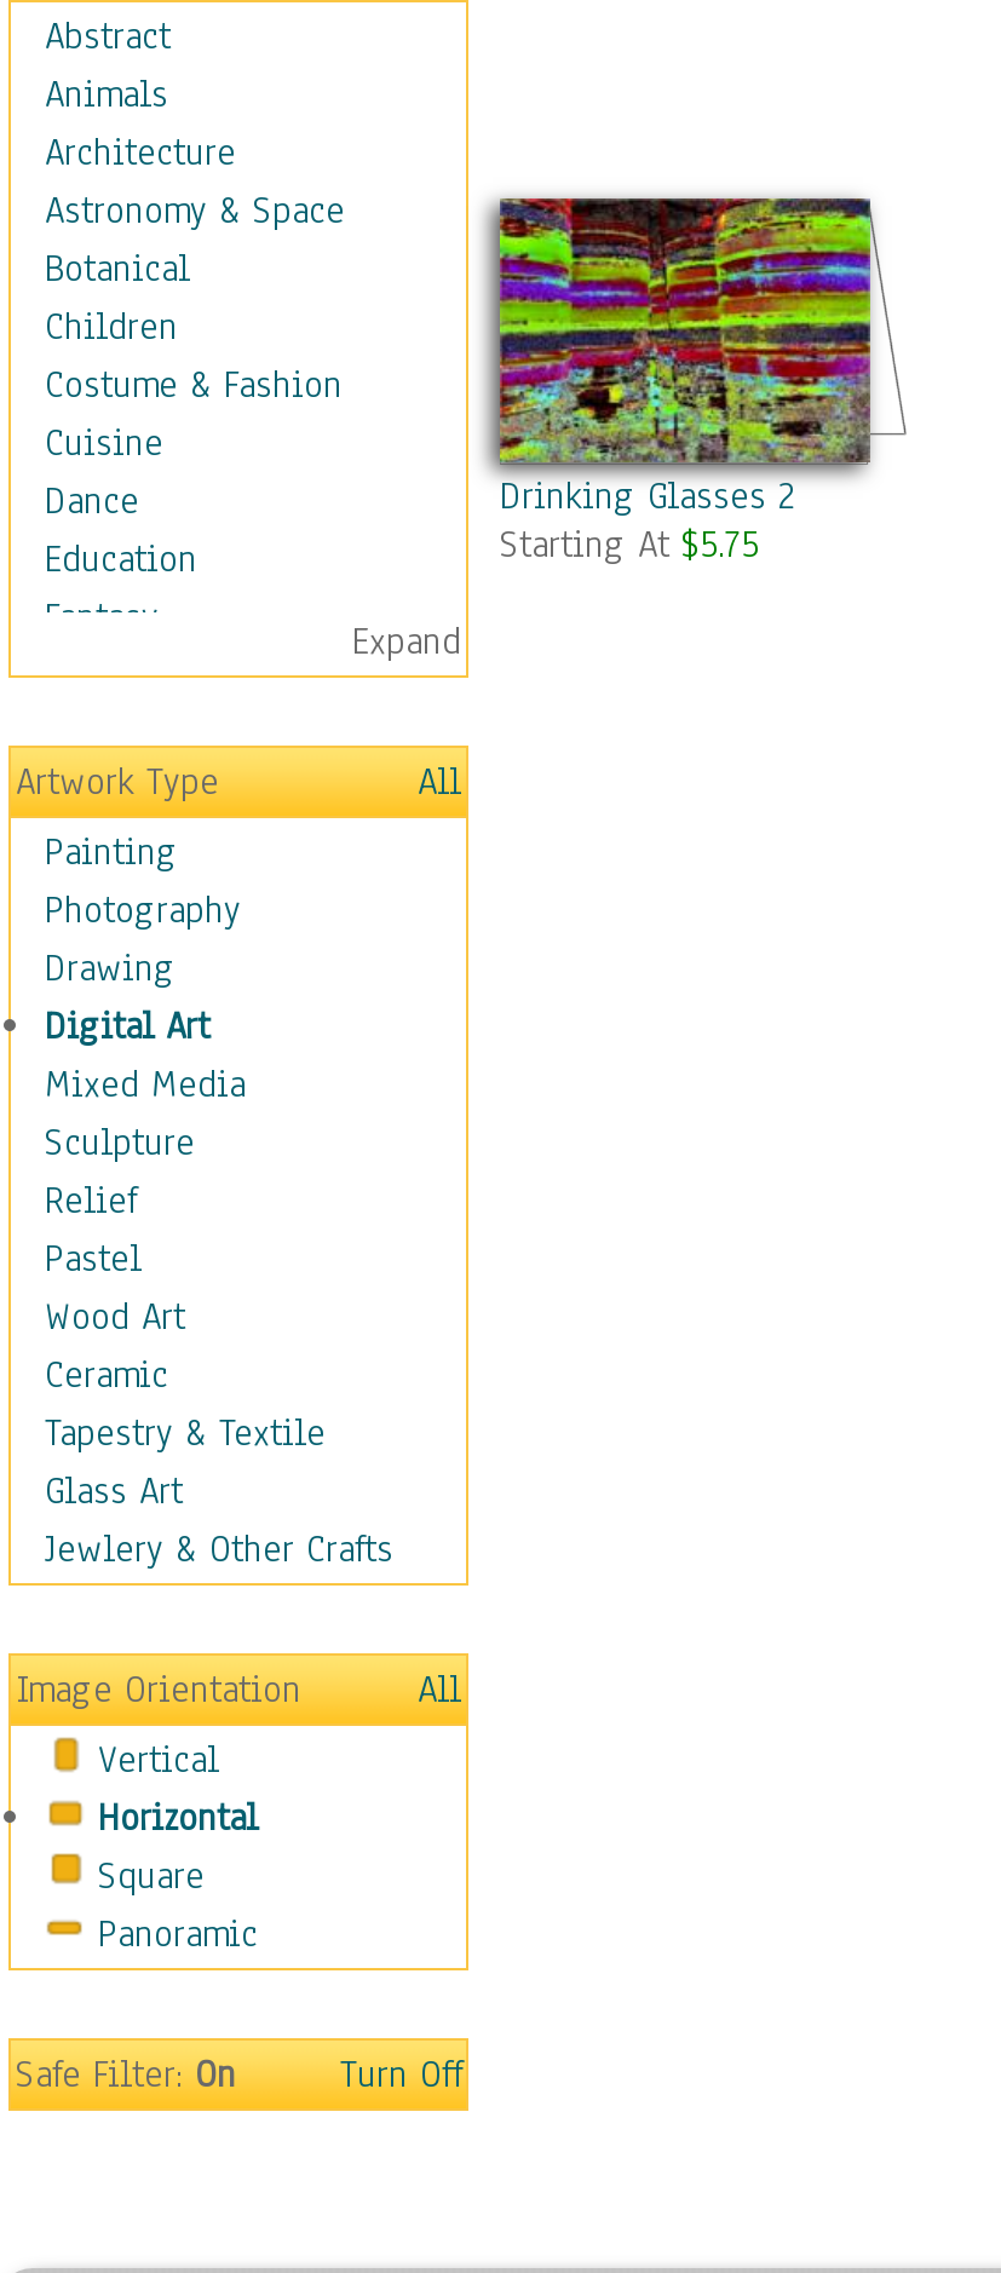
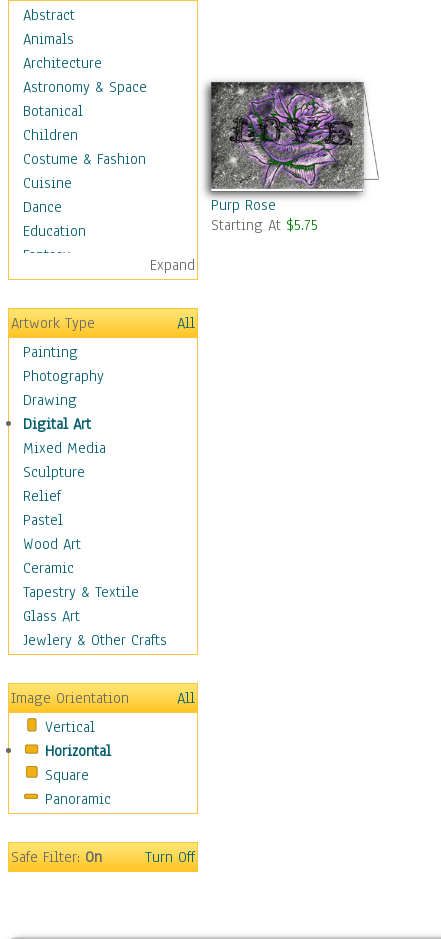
[497,198,873,520] [image] | Drinking Glasses 2 -> [210,82,365,215] [image] | Purp Rose

